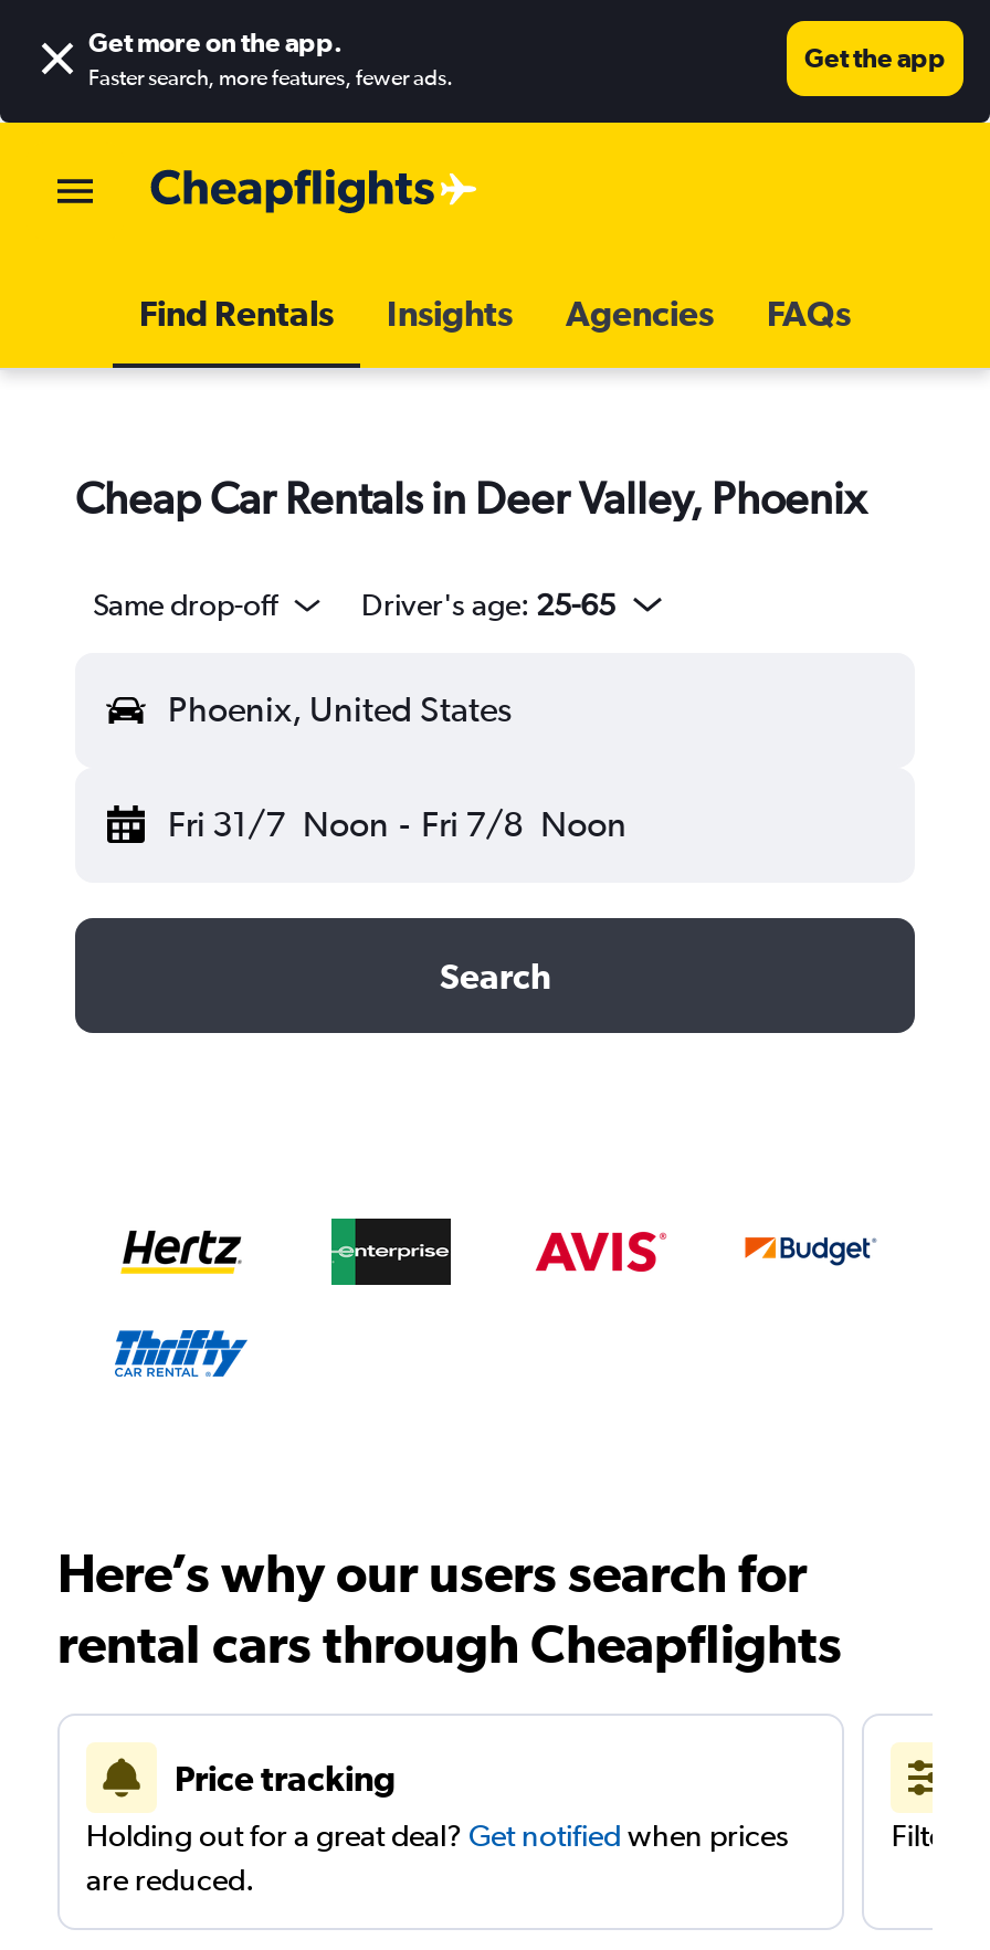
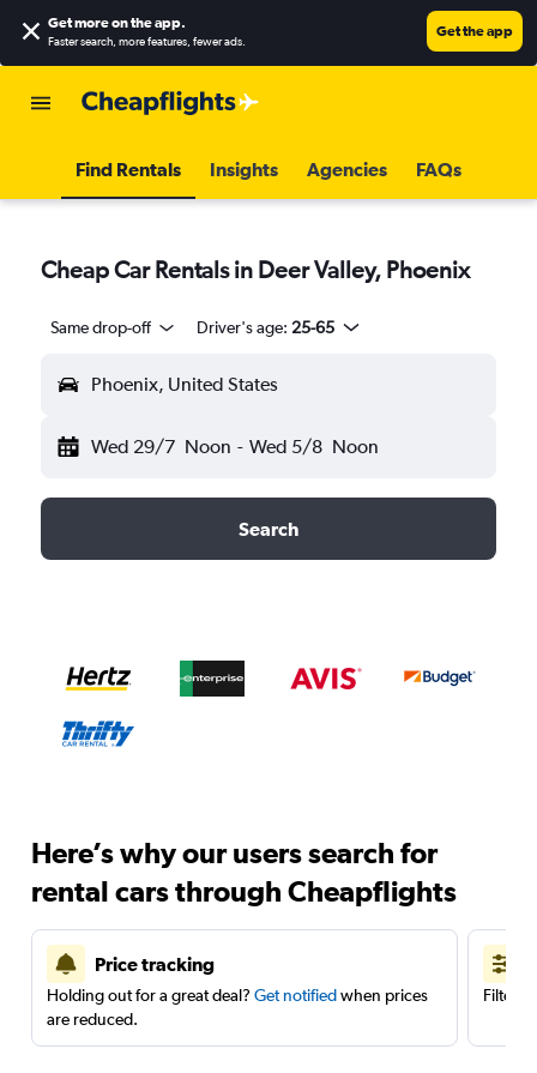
[168,803,627,845] Fri 31/7 Noon - Fri 7/8 Noon -> [91,435,378,458] Wed 29/7 Noon - Wed 5/8 Noon

